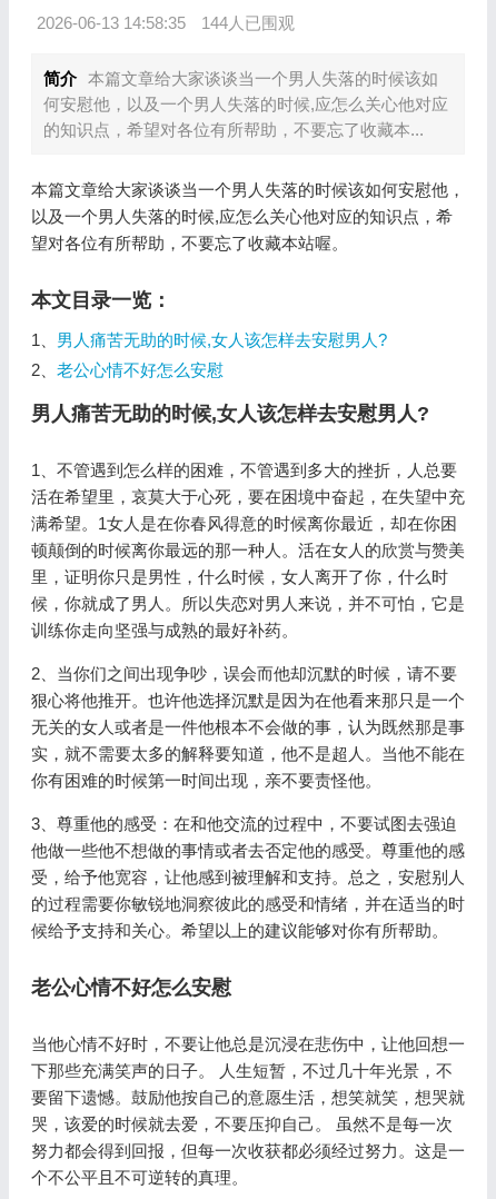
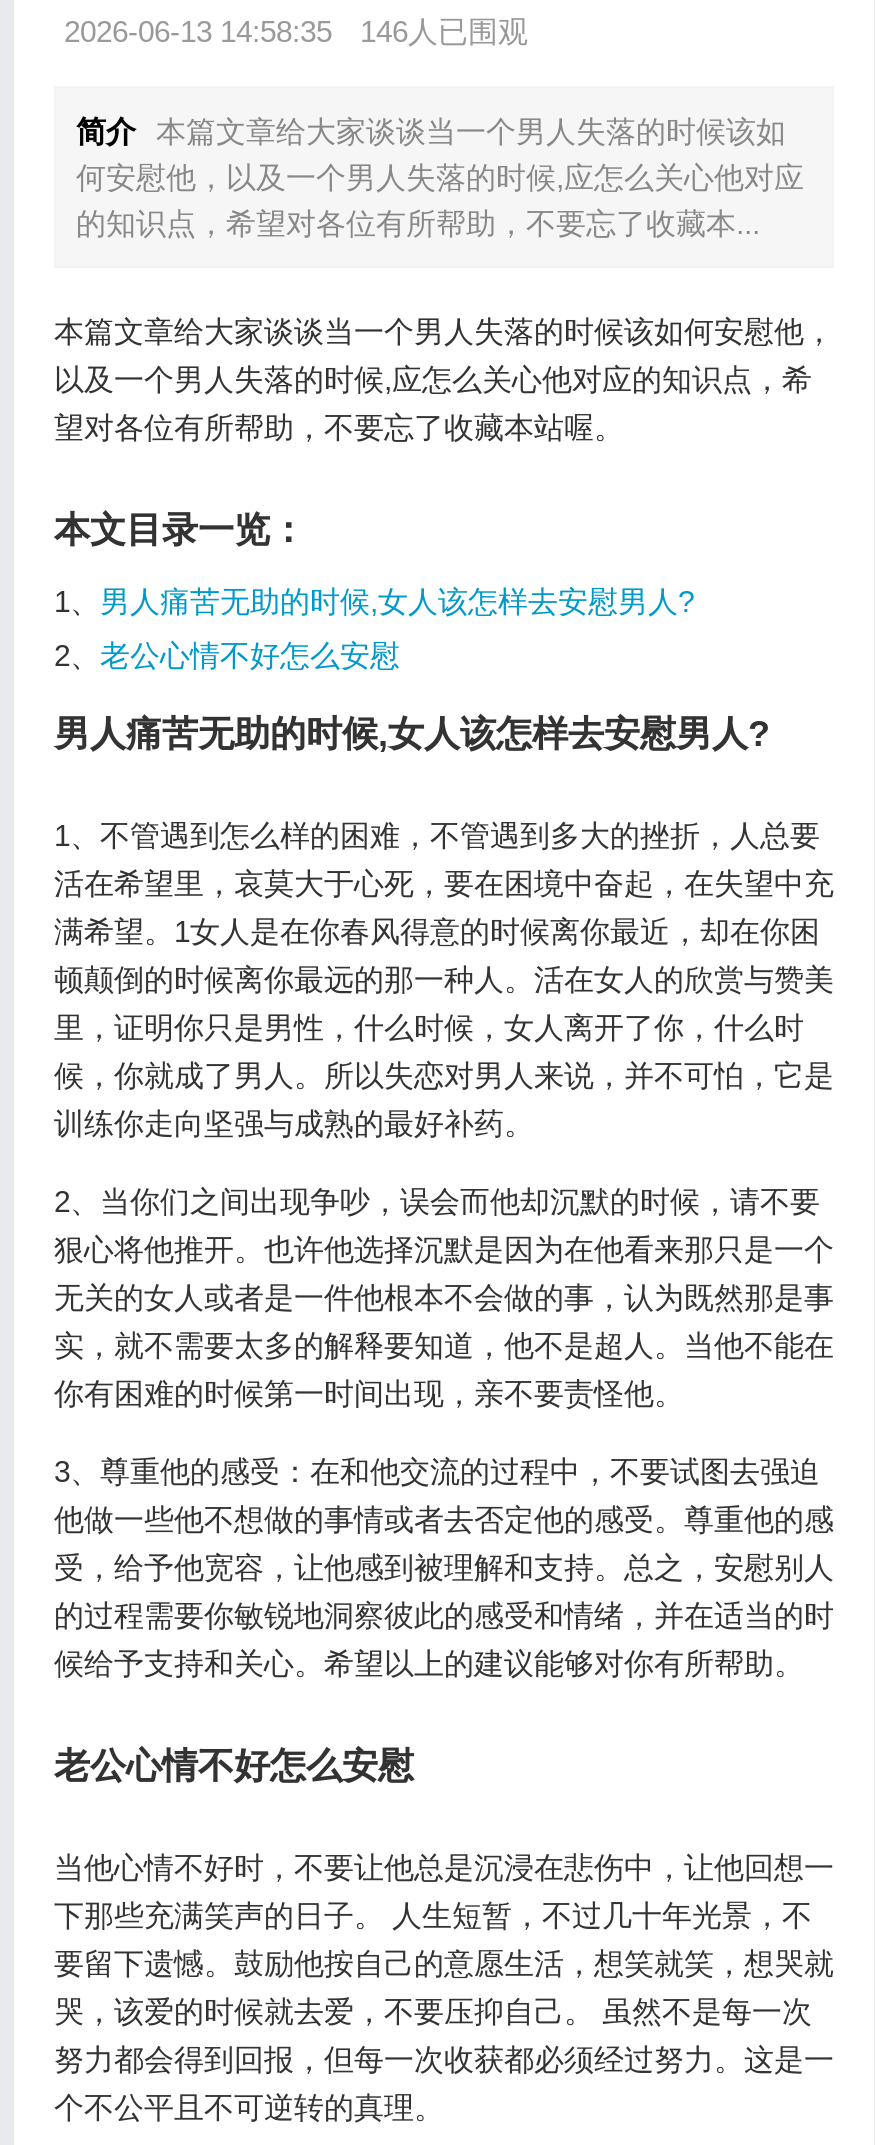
[37,13,295,32] 2026-06-13 14:58:35 144人已围观 -> [64,14,528,48] 2026-06-13 14:58:35 146人已围观

